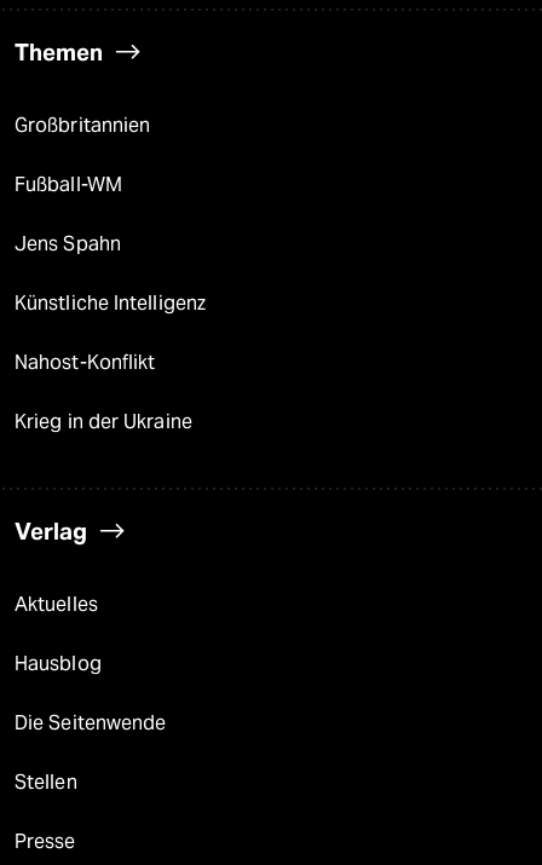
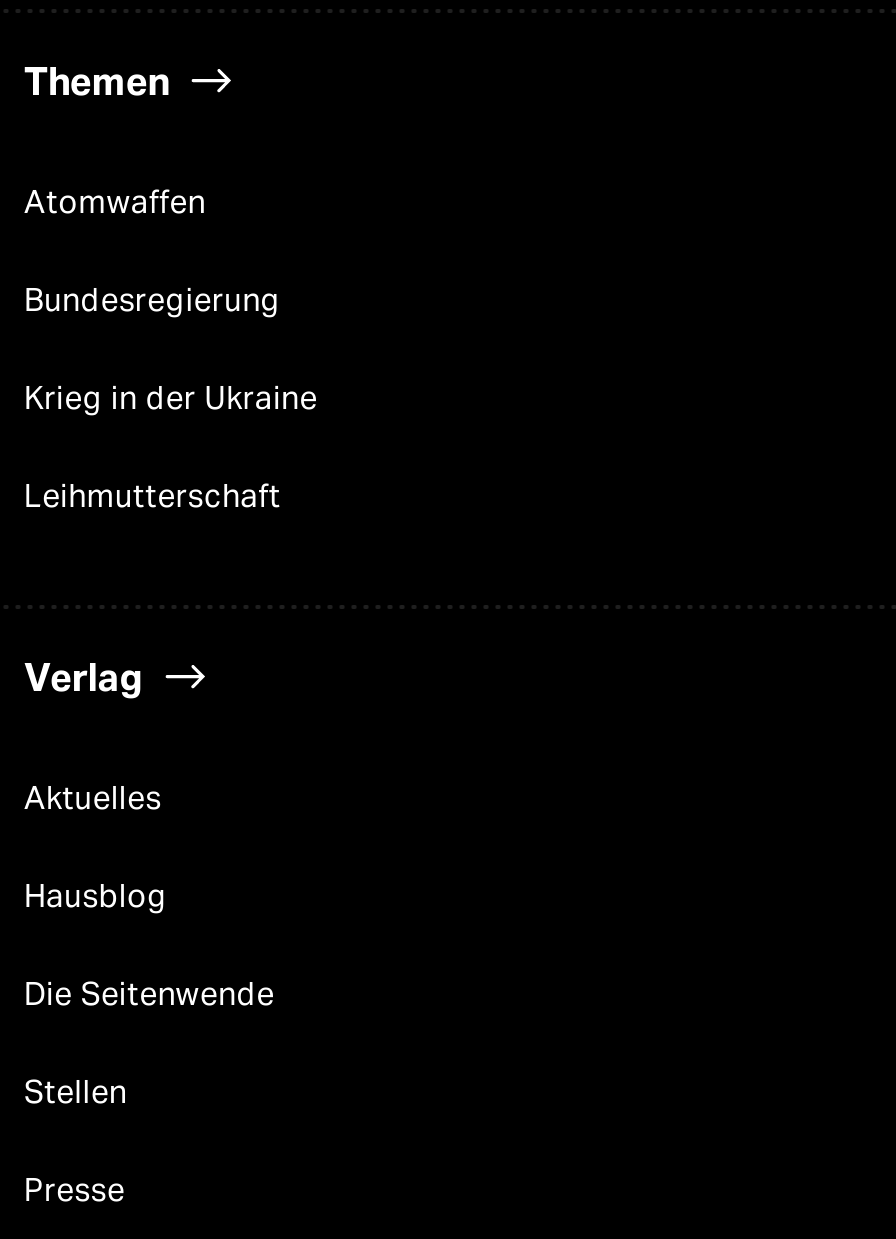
[15,114,206,374] Großbritannien | Fußball-WM | Jens Spahn | Künstliche Intelligenz | Nahost-Konflikt -> [24,183,281,319] Atomwaffen | Bundesregierung
moved [15,410,192,433] -> [24,379,318,417]: Krieg in der Ukraine
none -> [24,477,281,515] Leihmutterschaft

